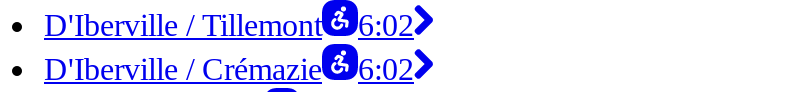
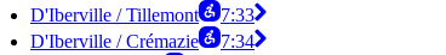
[44,8,414,42] D'Iberville / Tillemont 6:02 -> [30,5,255,25] D'Iberville / Tillemont 7:33
[44,52,414,86] D'Iberville / Crémazie 6:02 -> [30,31,255,52] D'Iberville / Crémazie 7:34

